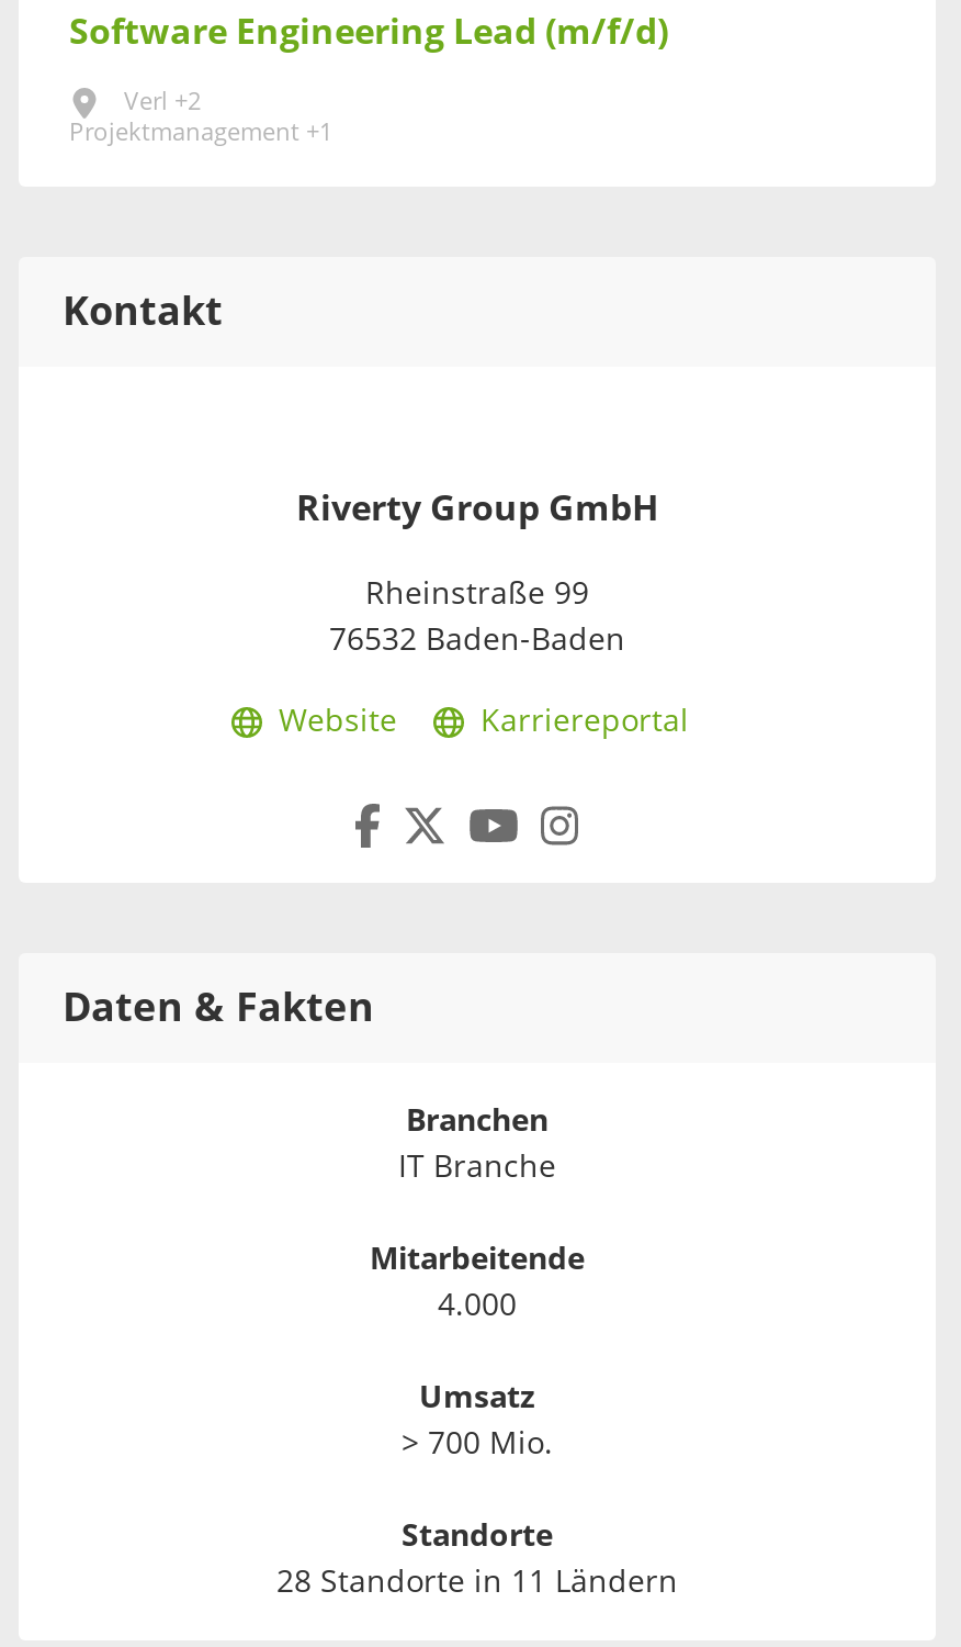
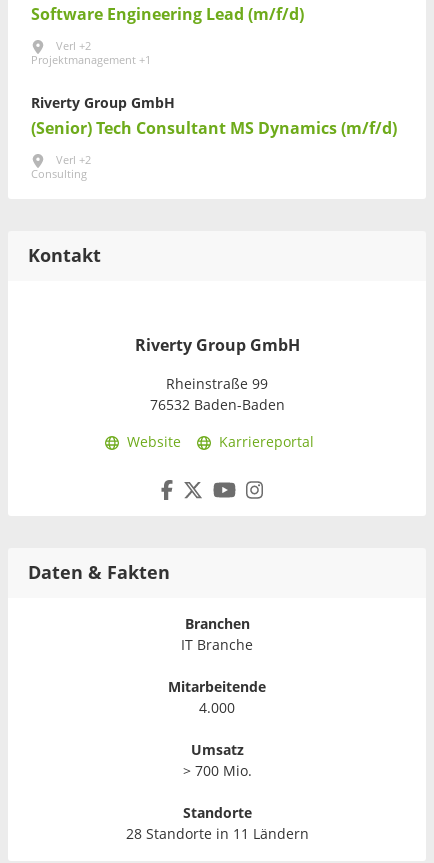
none -> [31,95,397,180] Riverty Group GmbH | (Senior) Tech Consultant MS Dynamics (m/f/d) | Verl +2 | Consulting

